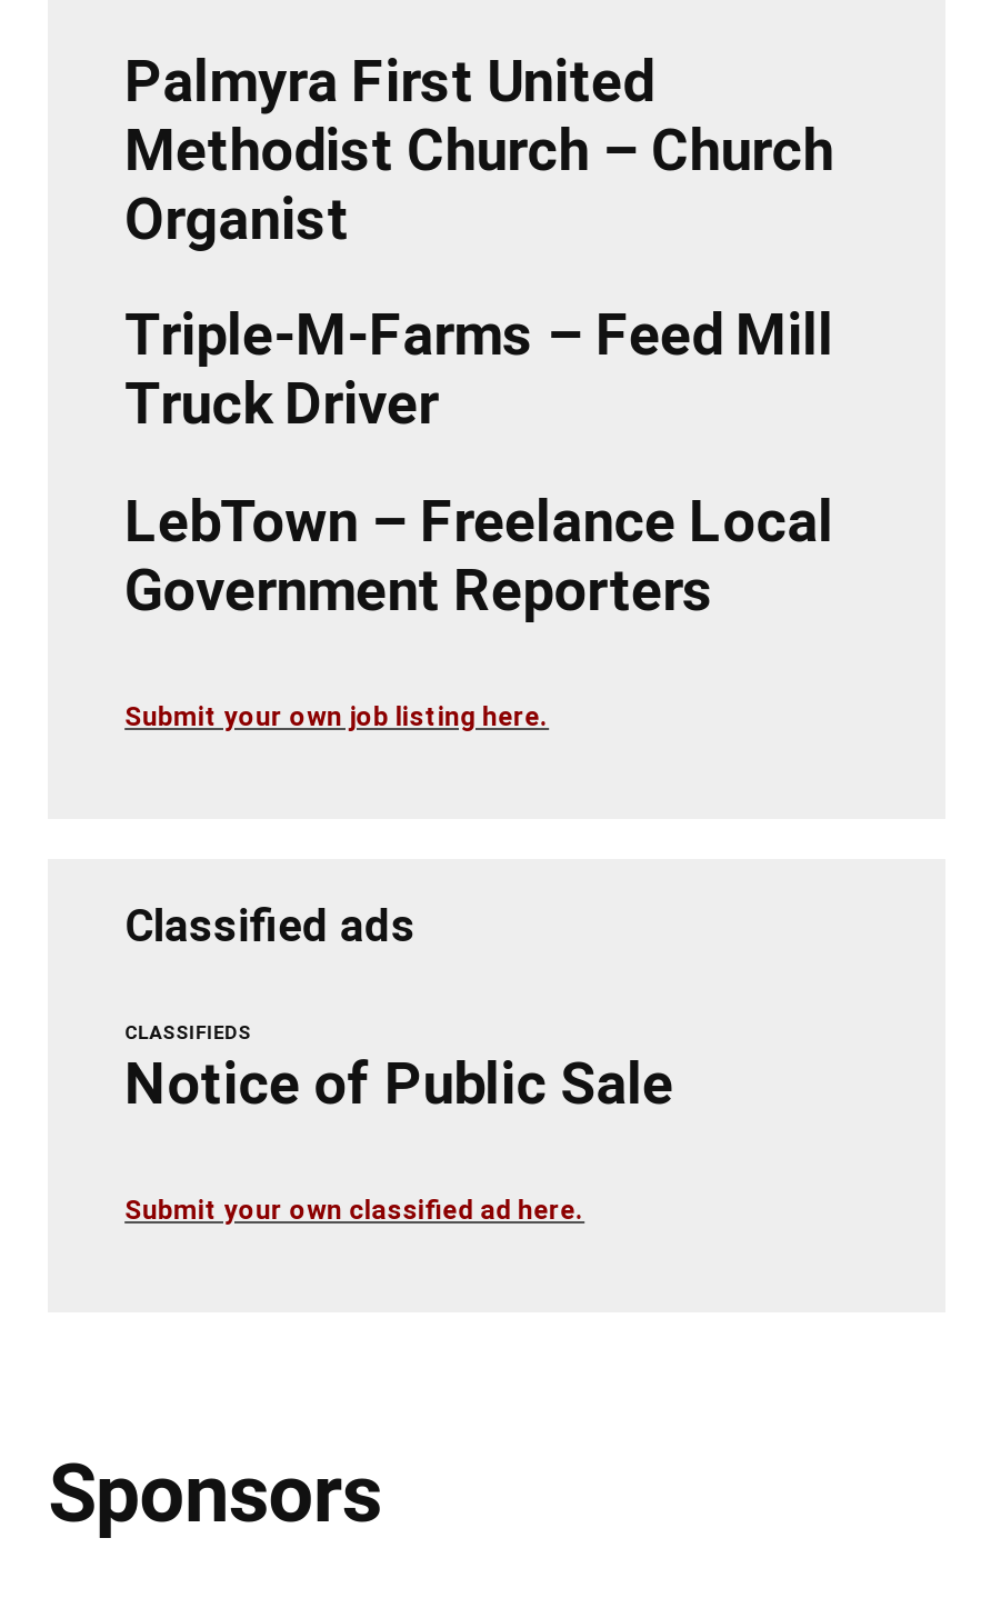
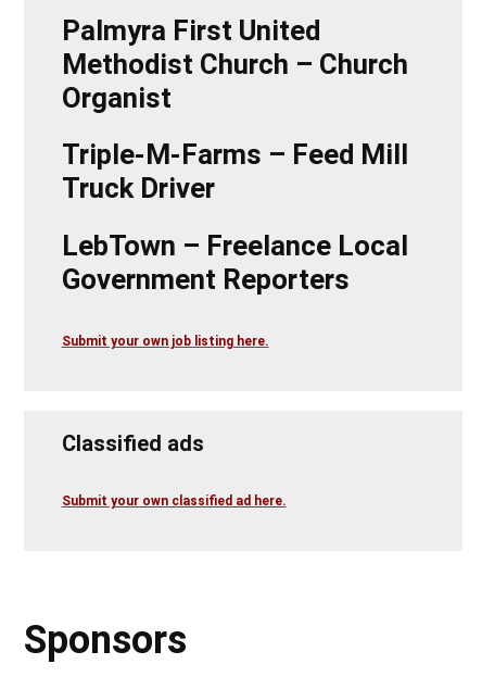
[125,1022,673,1118] CLASSIFIEDS | Notice of Public Sale -> none

